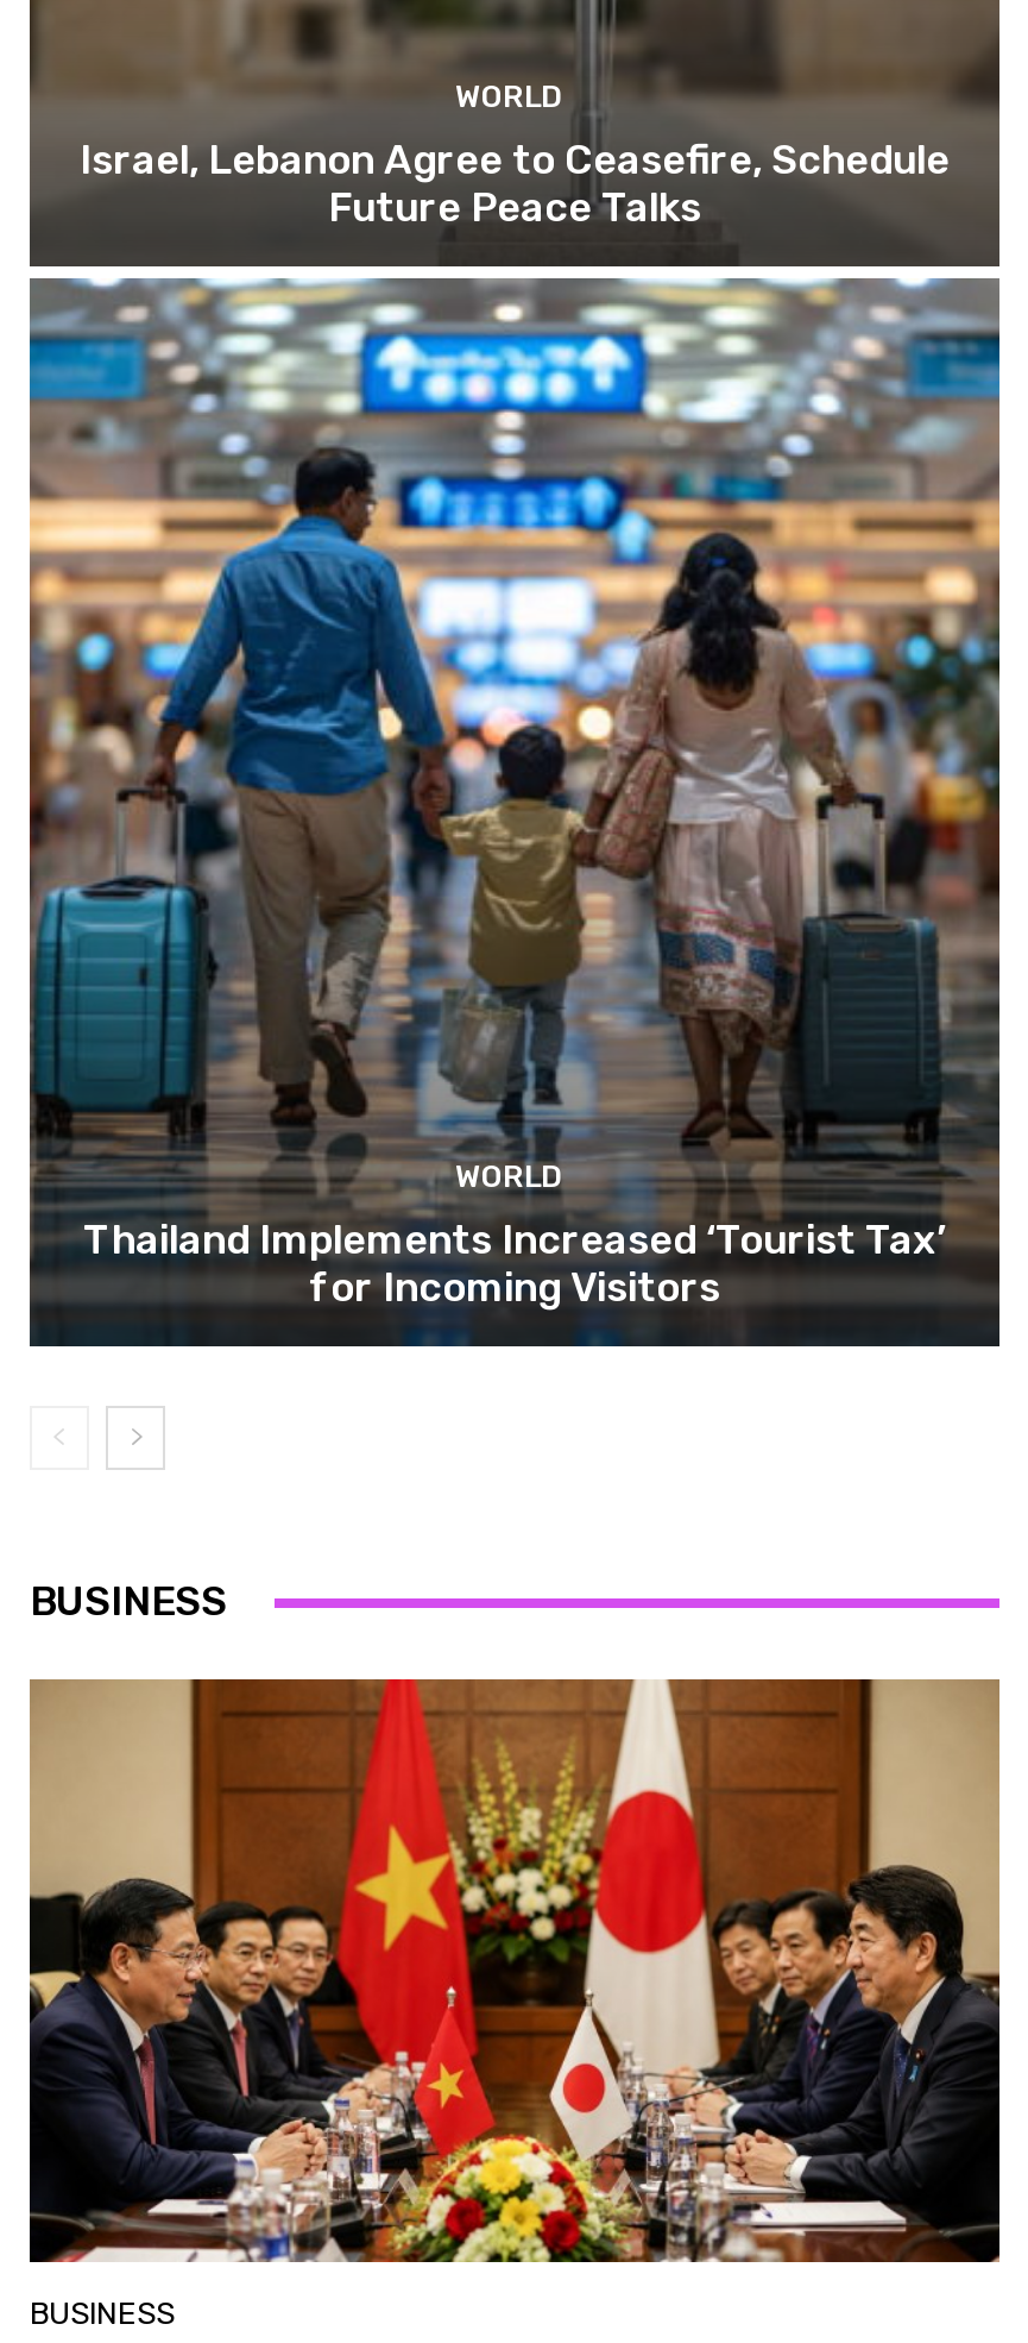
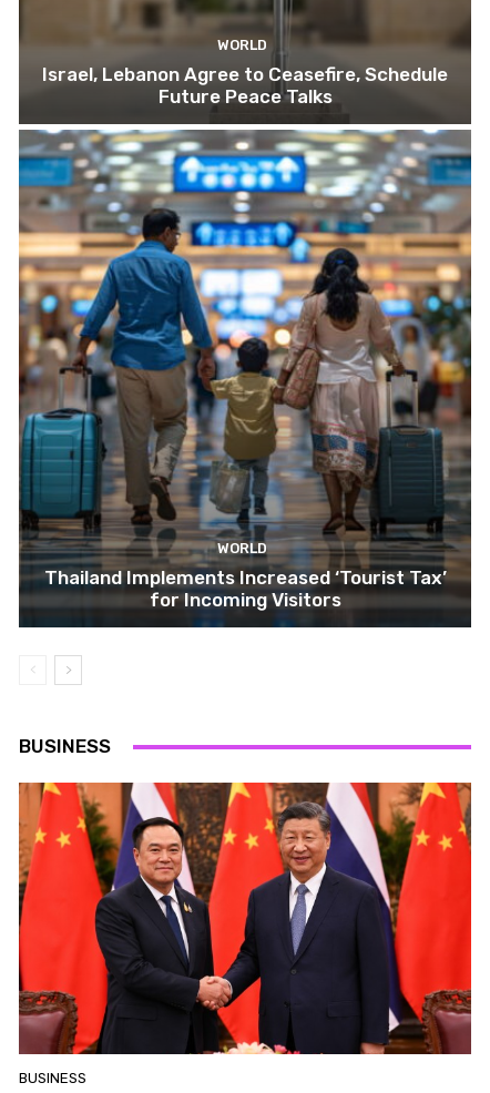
[27,1677,1002,2265] [image] -> [18,782,472,1055] [image]

